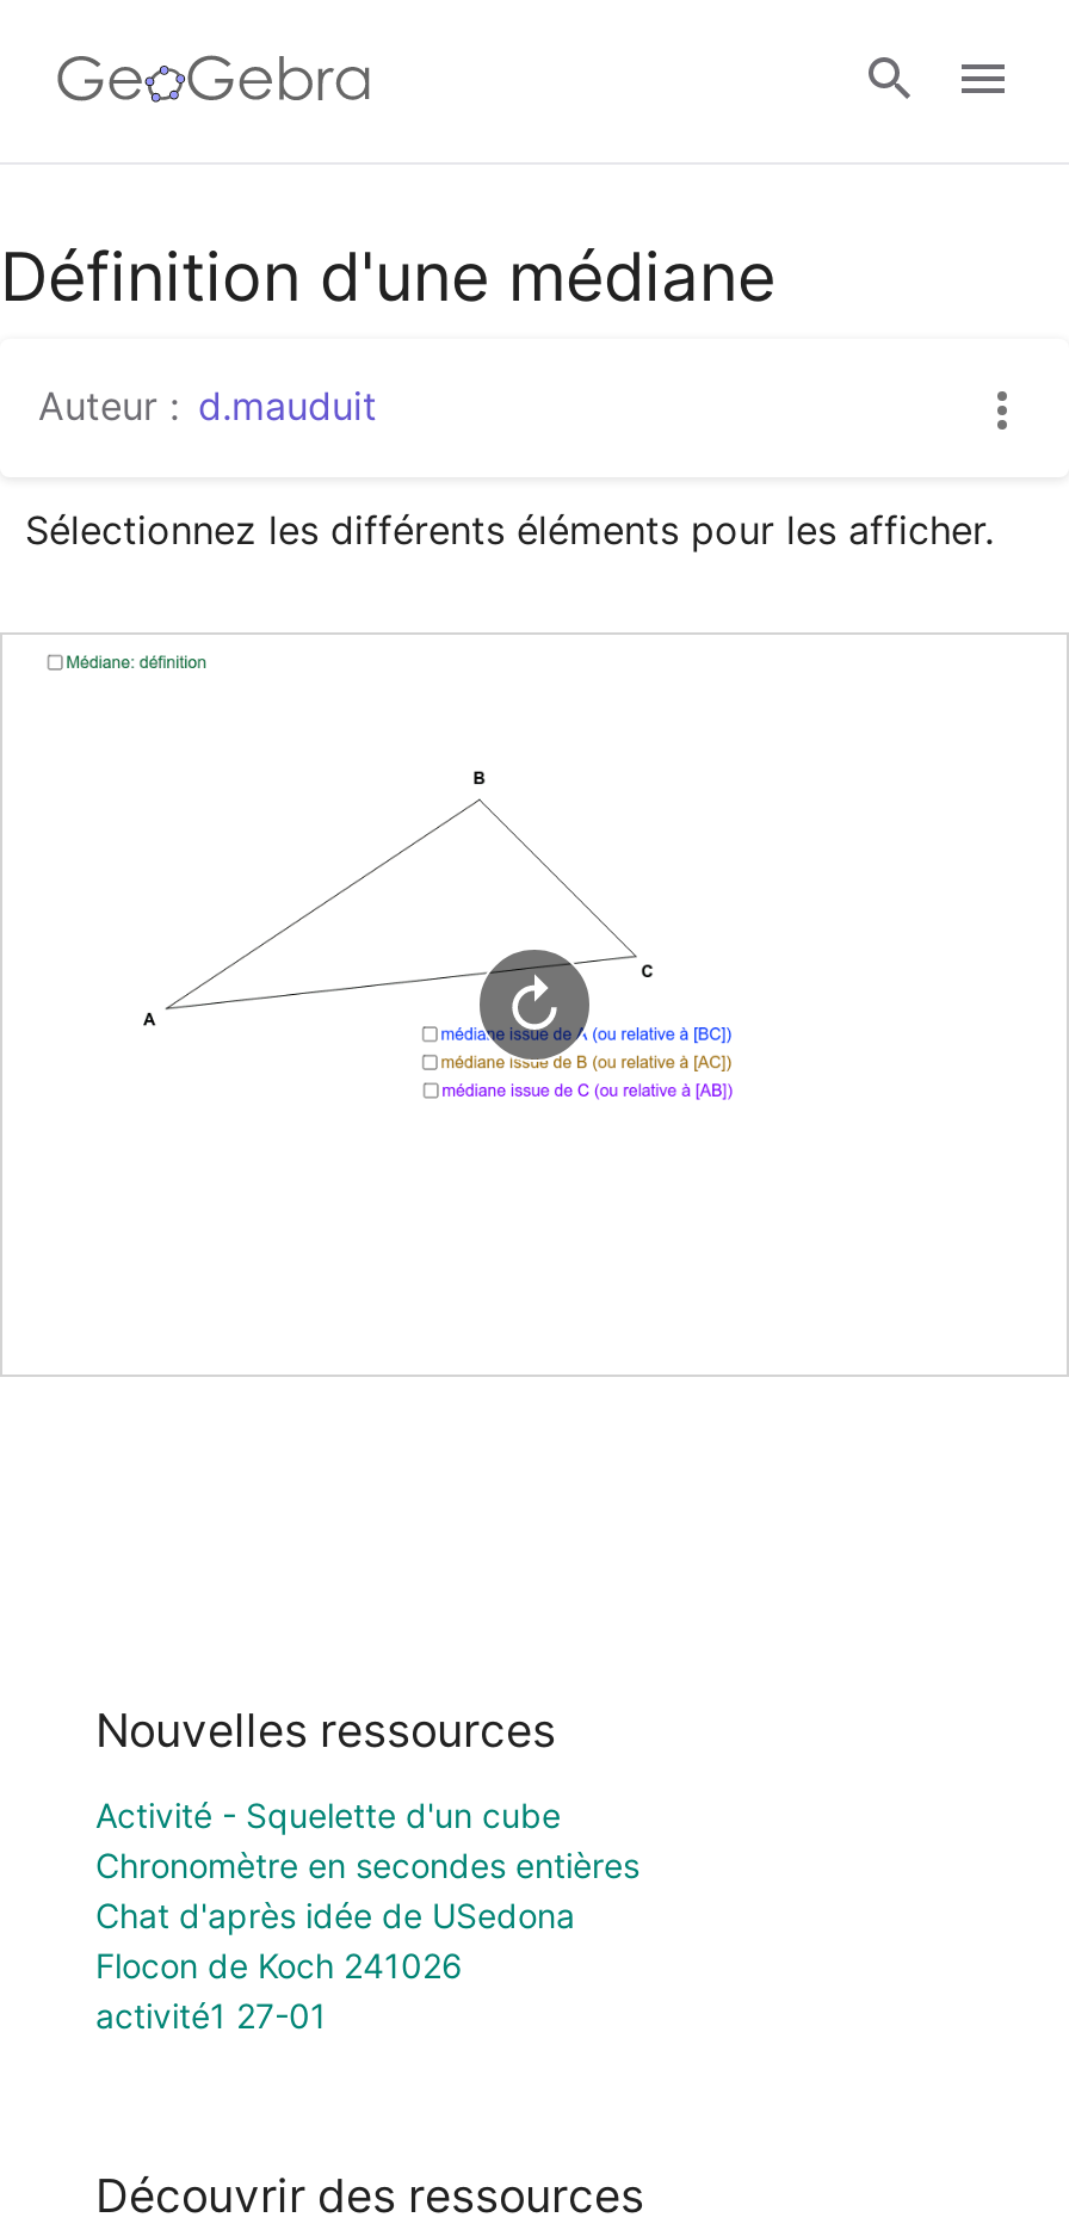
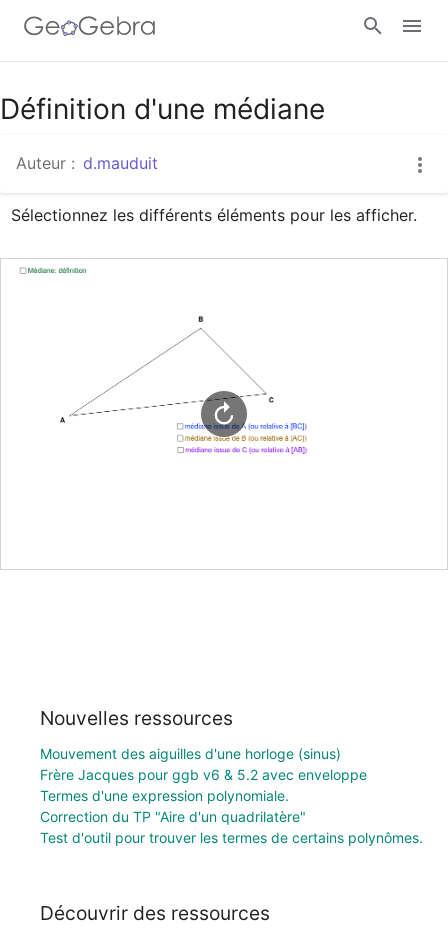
[95,1794,639,2035] Activité - Squelette d'un cube | Chronomètre en secondes entières | Chat d'après idée de USedona | Flocon de Koch 241026 | activité1 27-01 -> [40,745,423,846] Mouvement des aiguilles d'une horloge (sinus) | Frère Jacques pour ggb v6 & 5.2 avec enveloppe | Termes d'une expression polynomiale. | Correction du TP "Aire d'un quadrilatère" | Test d'outil pour trouver les termes de certains polynômes.

